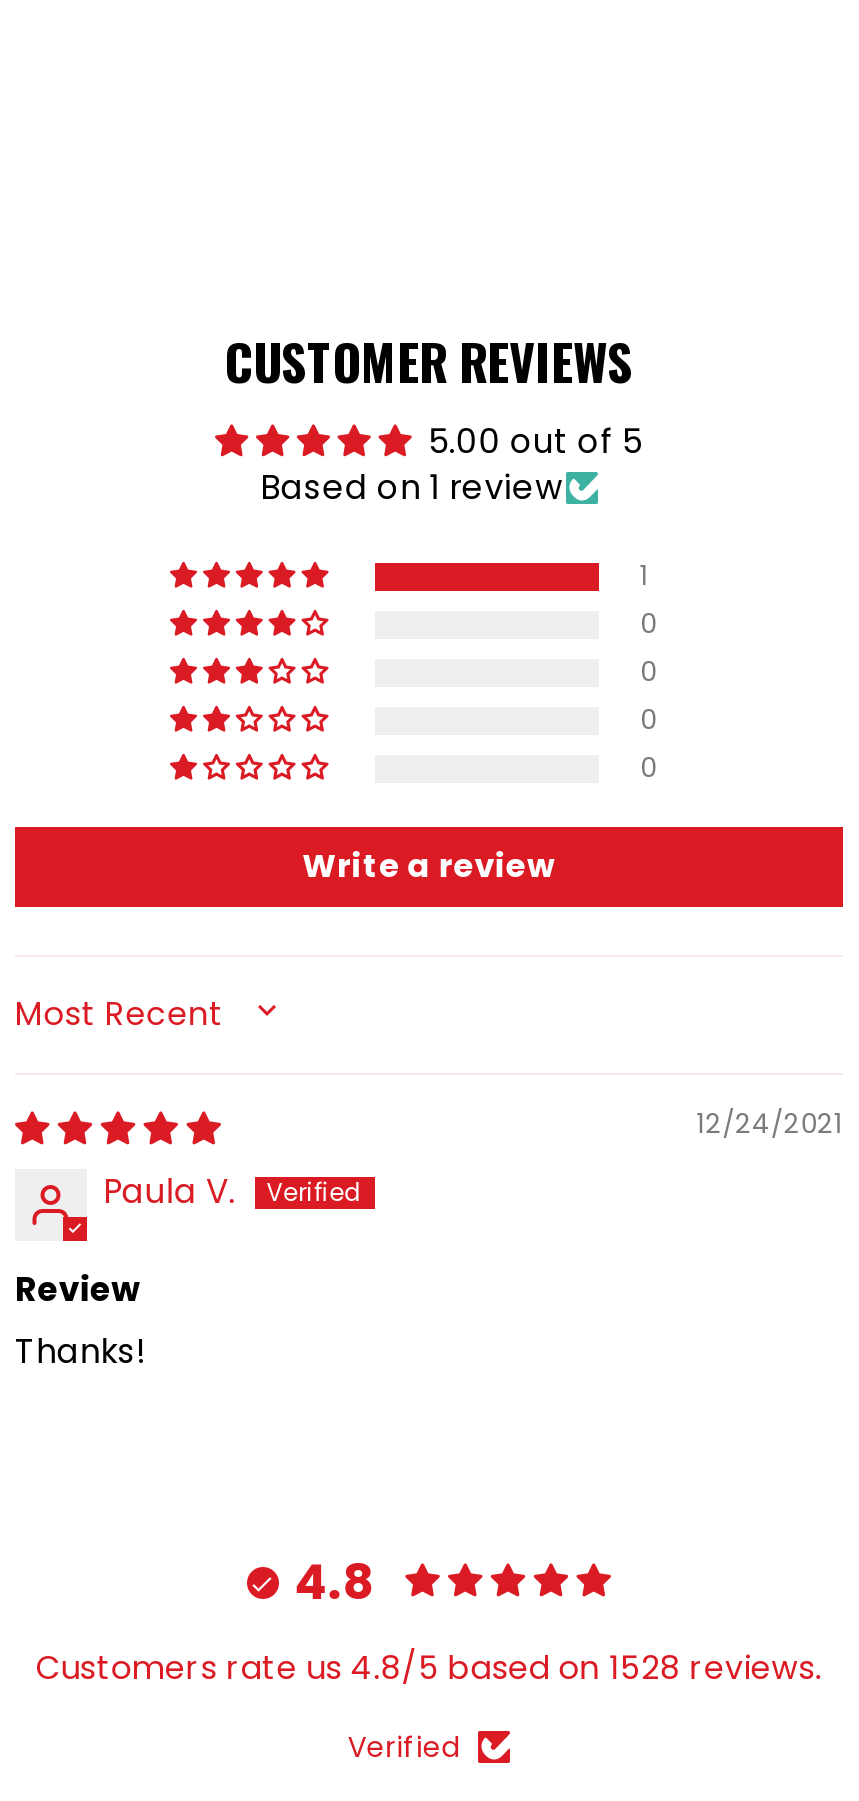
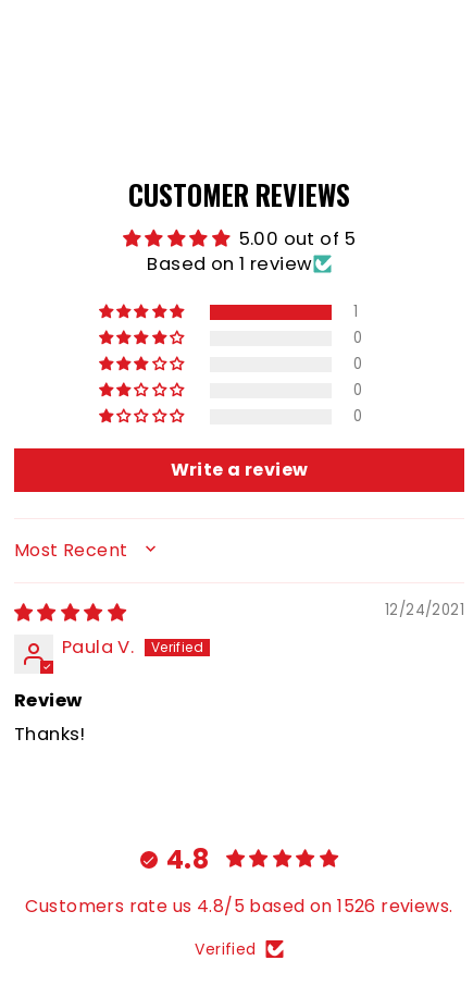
[36,1645,822,1691] Customers rate us 4.8/5 based on 1528 reviews. -> [26,893,453,918] Customers rate us 4.8/5 based on 1526 reviews.

